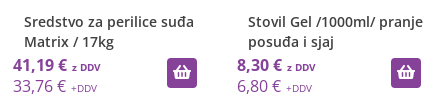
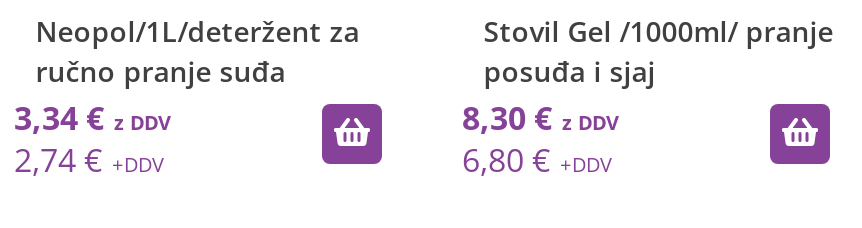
[13,12,194,97] Sredstvo za perilice suđa | Matrix / 17kg | 41,19 € | 33,76 € -> [14,12,359,182] Neopol/1L/deteržent za | ručno pranje suđa | 3,34 € | 2,74 €

